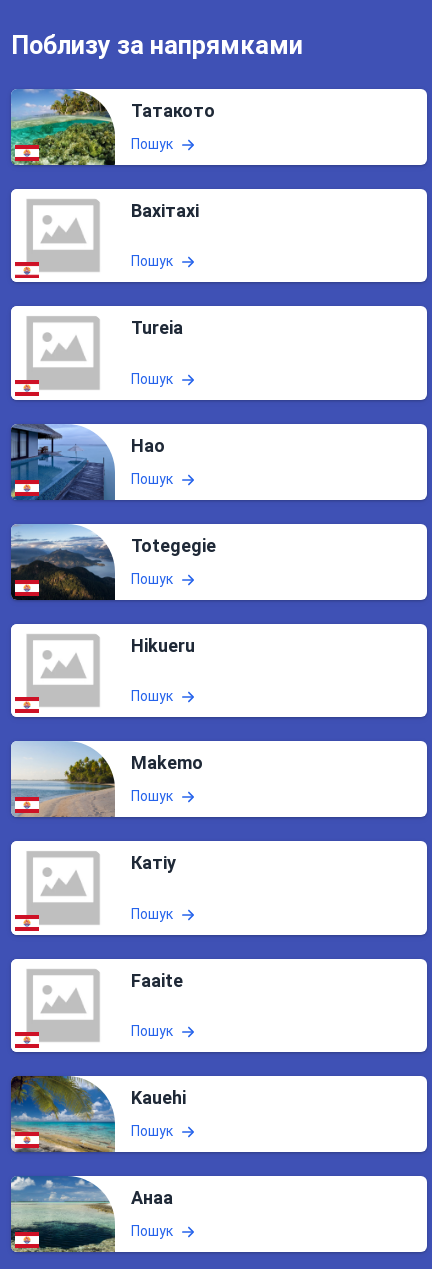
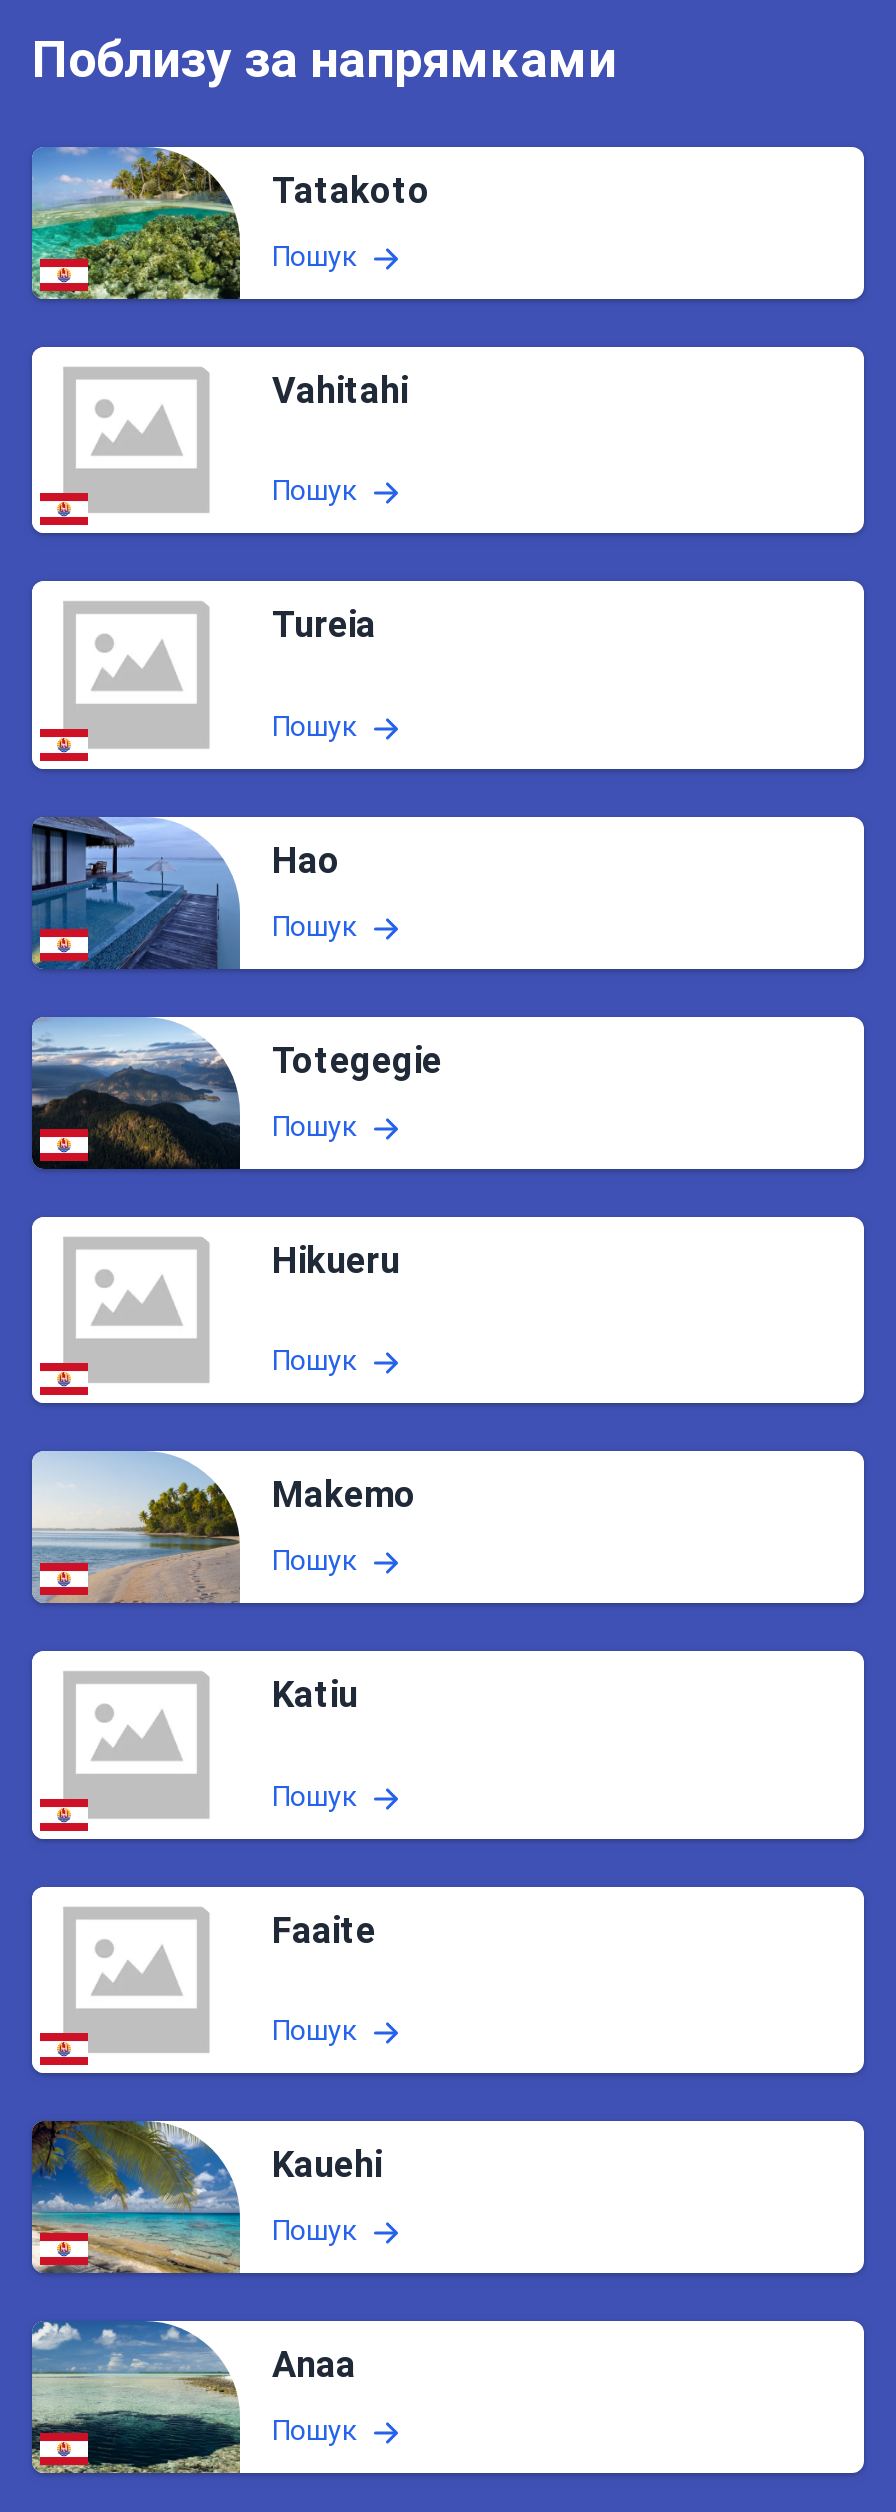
[131,100,215,121] Татакото -> [272,169,430,211] Tatakoto
[131,200,199,221] Вахітахі -> [272,369,408,411] Vahitahi
[131,852,176,873] Катіу -> [272,1674,358,1716] Katiu
[131,1187,173,1208] Анаа -> [272,2343,356,2385] Anaa

